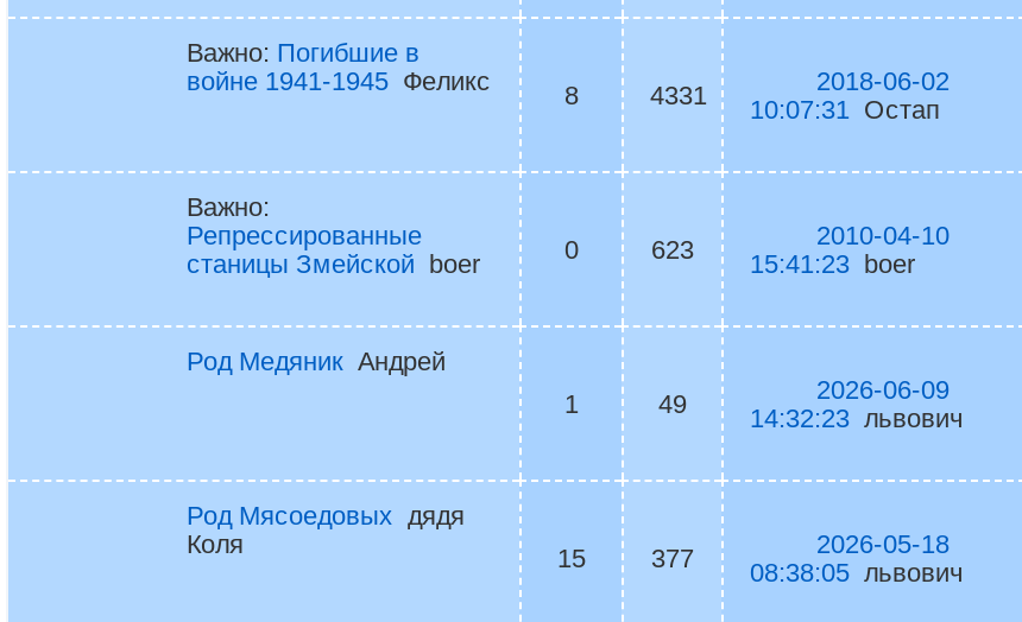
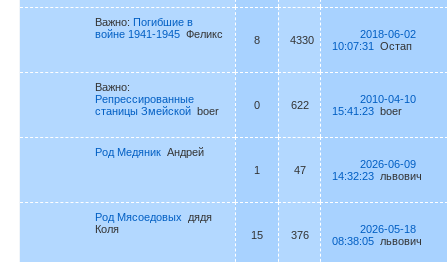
[650,80,940,123] 4331 10:07:31 Остап -> [290,34,412,52] 4330 10:07:31 Остап
[651,235,916,278] 623 15:41:23 boer -> [290,99,402,117] 622 15:41:23 boer
[658,389,687,418] 49 -> [293,164,305,176] 47
[651,543,964,586] 377 08:38:05 львович -> [290,229,422,247] 376 08:38:05 львович

